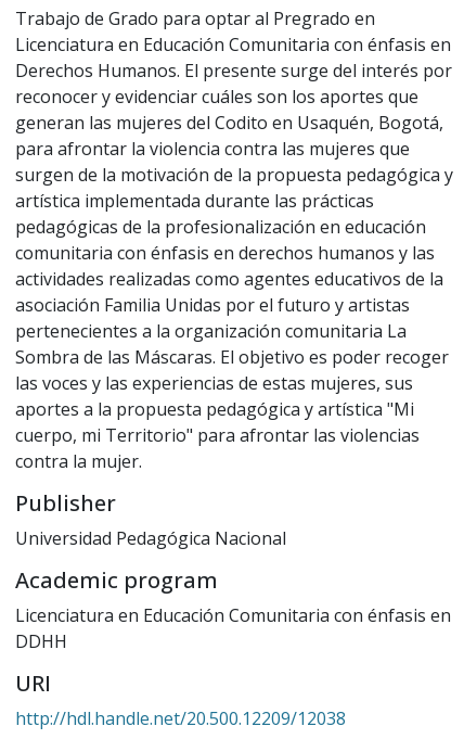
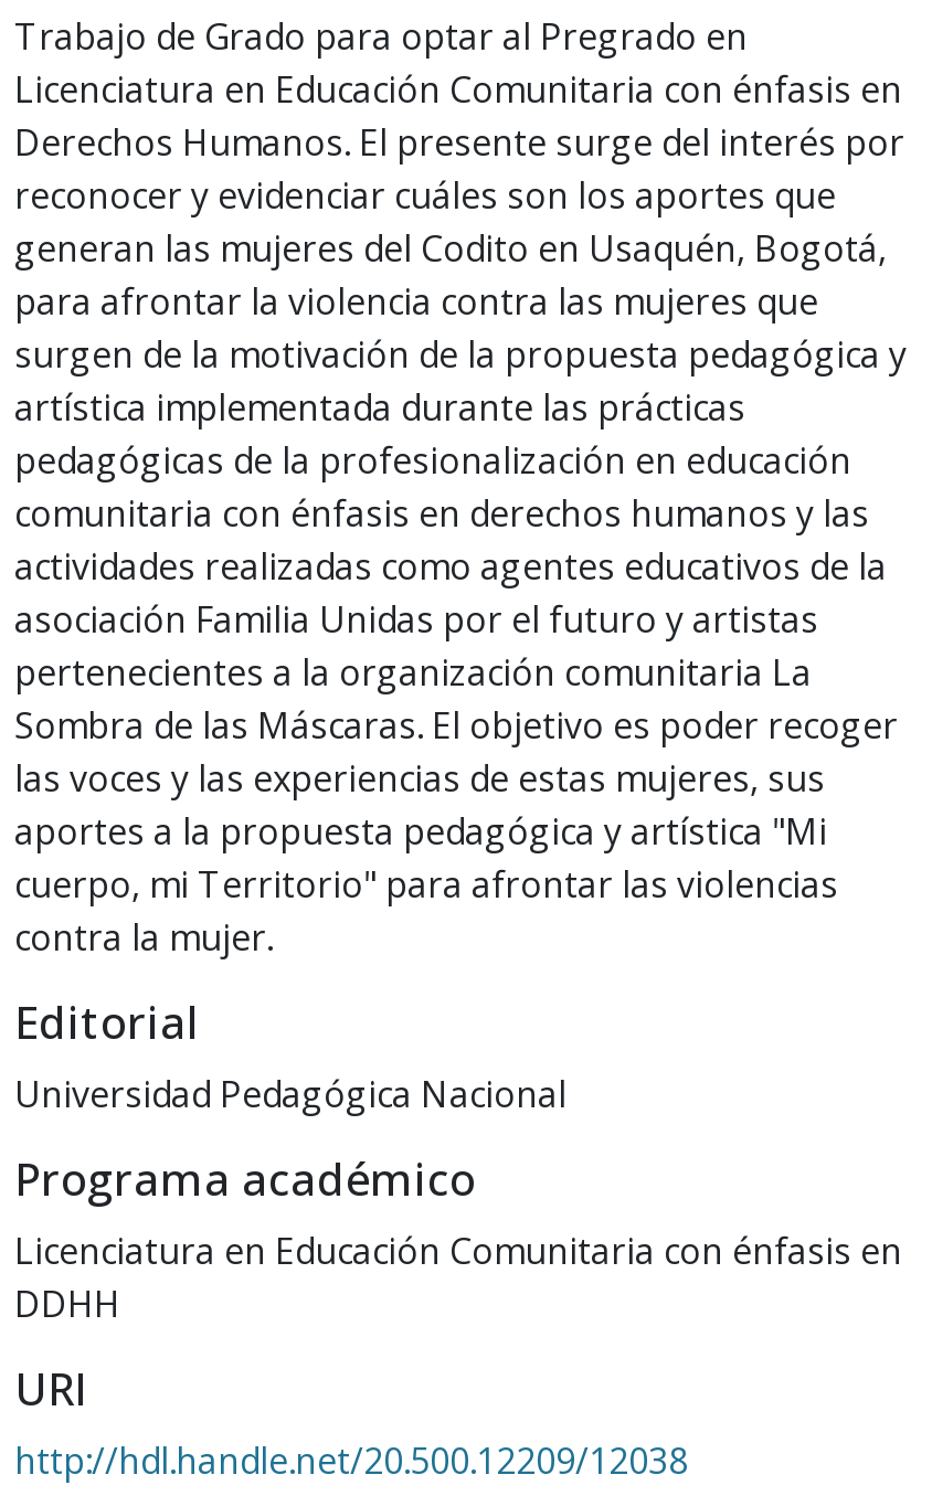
[15,488,116,518] Publisher -> [14,993,200,1052] Editorial
[15,565,218,595] Academic program -> [14,1149,476,1209] Programa académico

